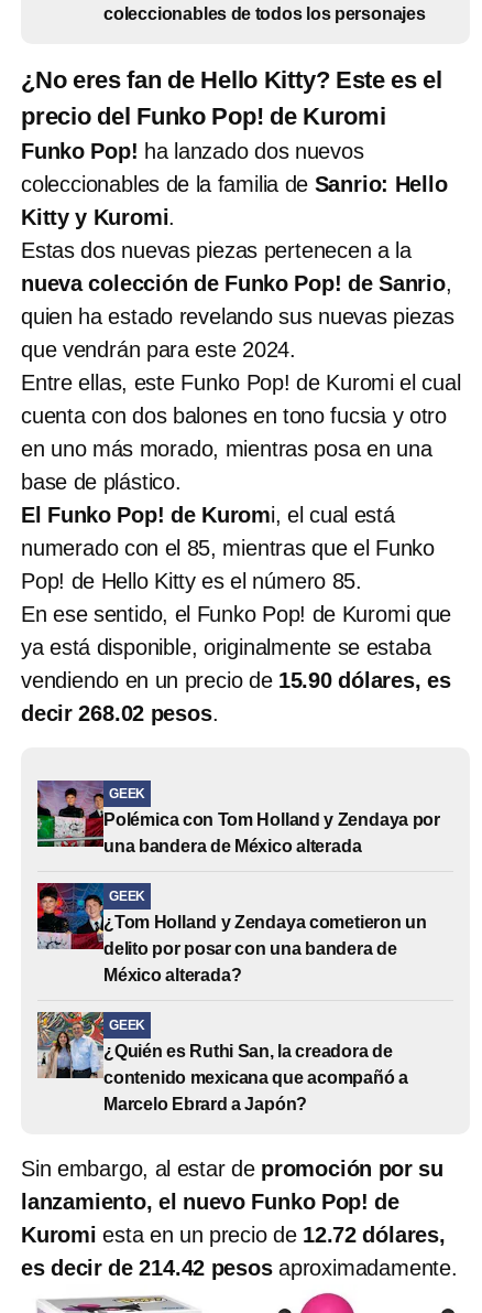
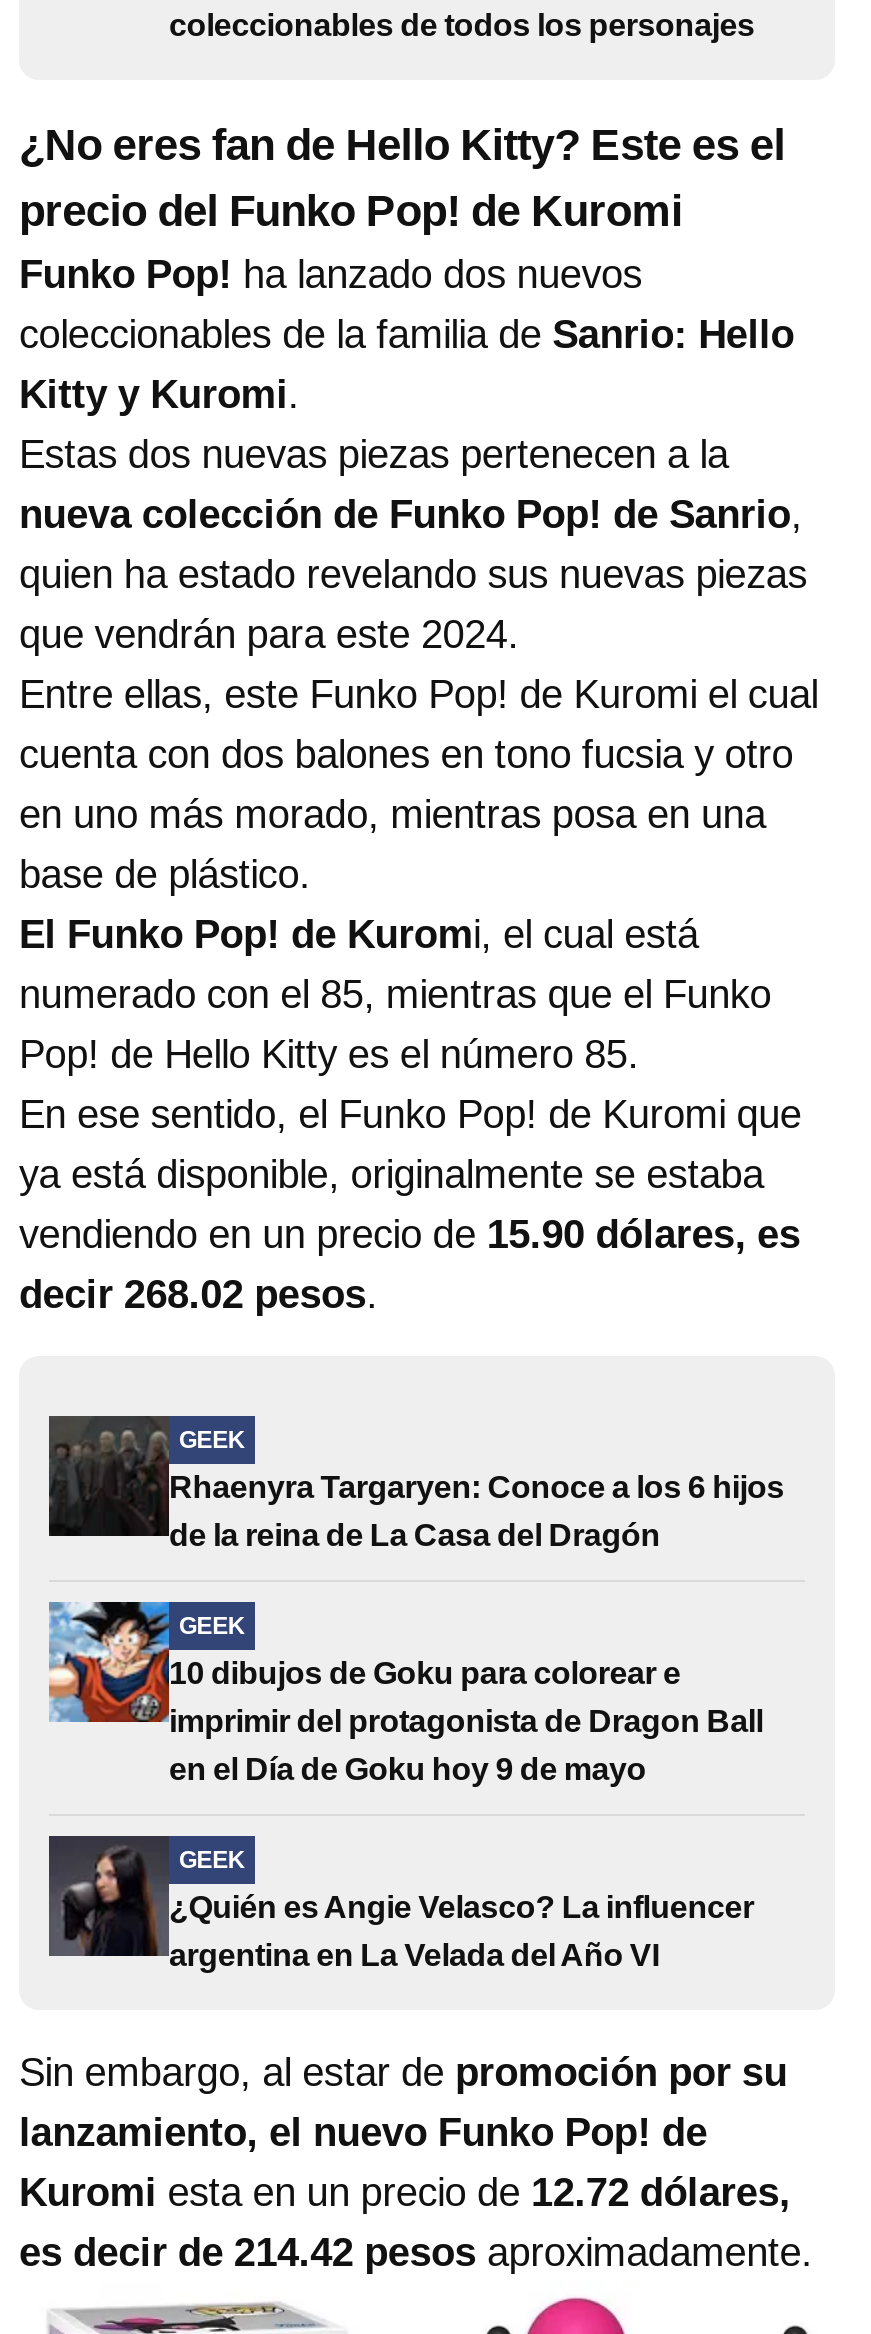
[36,779,440,855] [image] | Polémica con Tom Holland y Zendaya por | una bandera de México alterada -> [47,1416,784,1552] [image] | Rhaenyra Targaryen: Conoce a los 6 hijos | de la reina de La Casa del Dragón
[36,882,427,984] [image] | ¿Tom Holland y Zendaya cometieron un | delito por posar con una bandera de | México alterada? -> [47,1600,763,1786] [image] | 10 dibujos de Goku para colorear e | imprimir del protagonista de Dragon Ball | en el Día de Goku hoy 9 de mayo
[36,1011,408,1113] [image] | ¿Quién es Ruthi San, la creadora de | contenido mexicana que acompañó a | Marcelo Ebrard a Japón? -> [47,1834,754,1972] [image] | ¿Quién es Angie Velasco? La influencer | argentina en La Velada del Año VI

